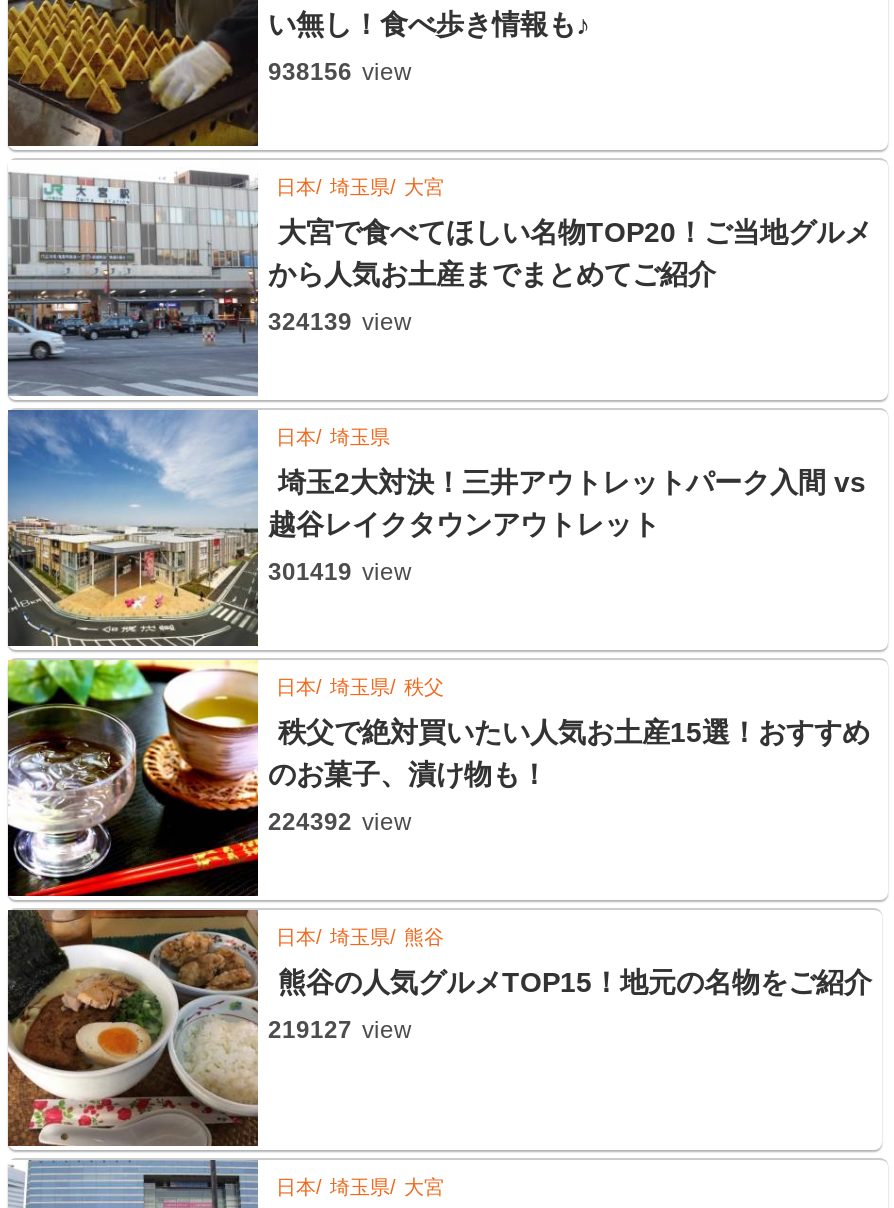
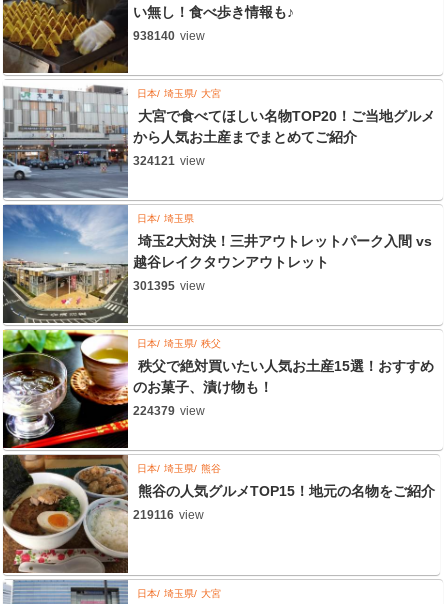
[268,57,412,85] 938156 view -> [133,29,205,43] 938140 view
[268,307,412,335] 324139 view -> [133,154,205,168] 324121 view
[268,557,412,585] 301419 view -> [133,279,205,293] 301395 view
[268,807,412,835] 224392 view -> [133,404,205,418] 224379 view
[268,1015,412,1043] 219127 view -> [133,508,204,522] 219116 view

